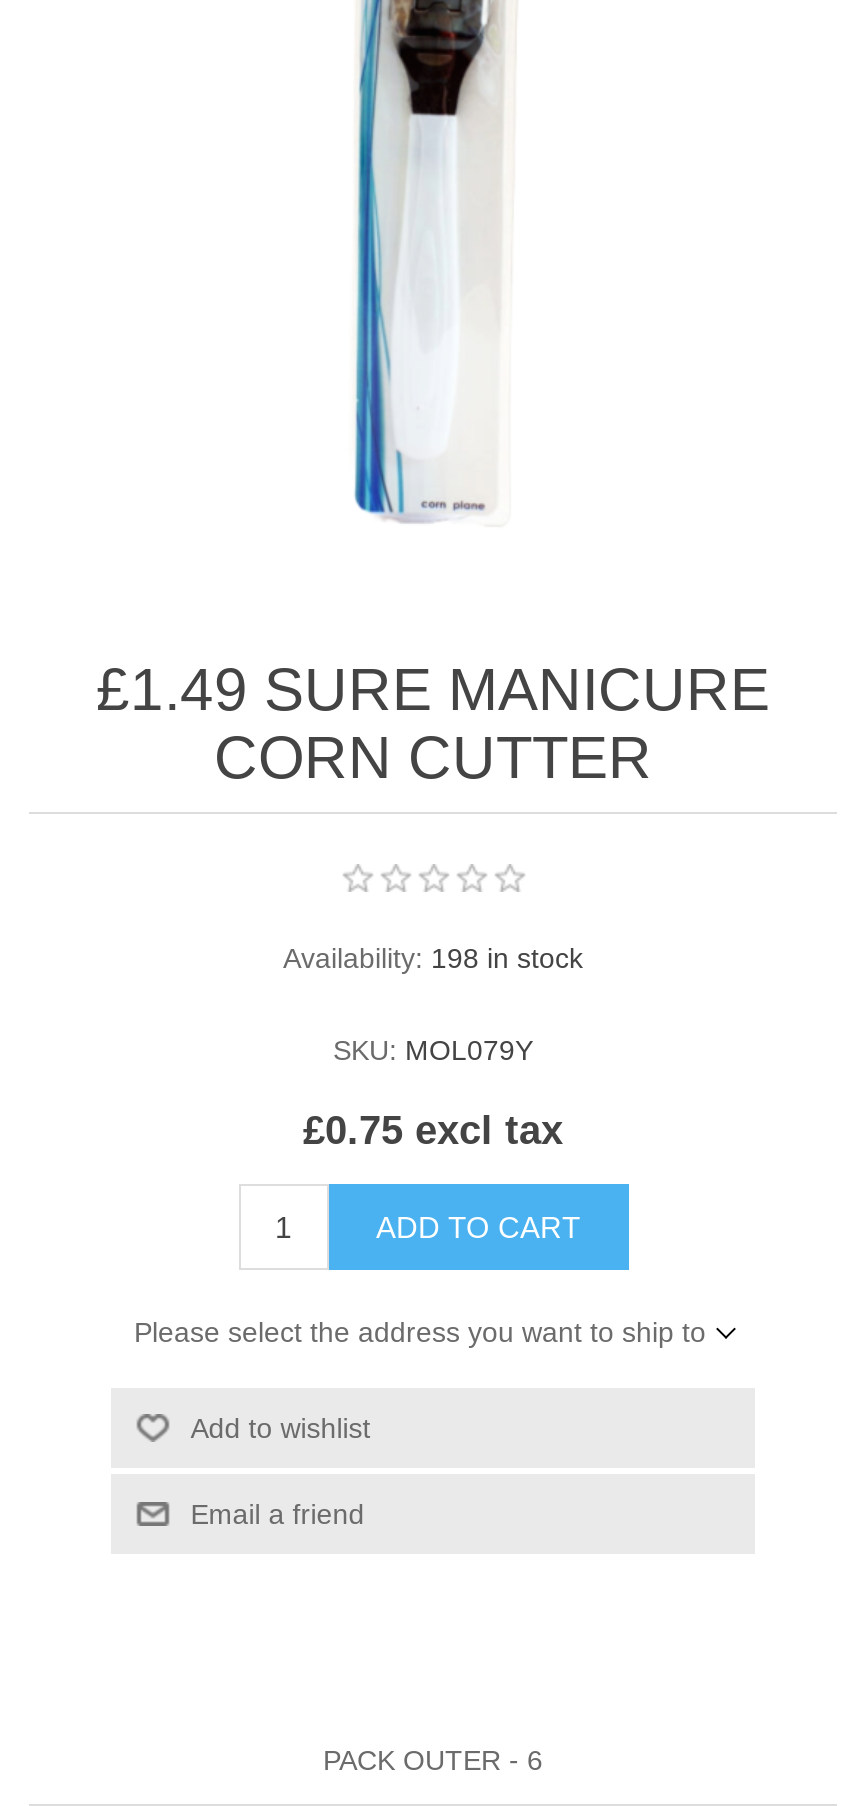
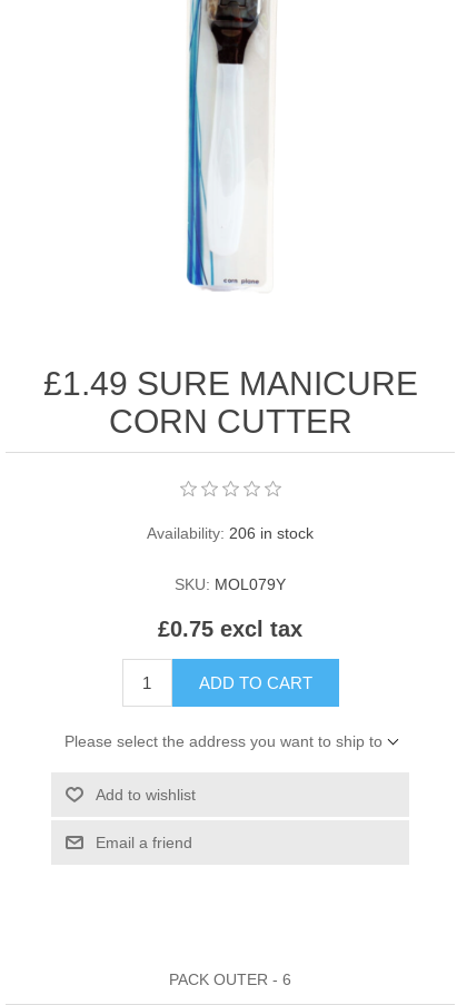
[283,942,583,974] Availability: 198 in stock -> [147,524,314,542] Availability: 206 in stock

